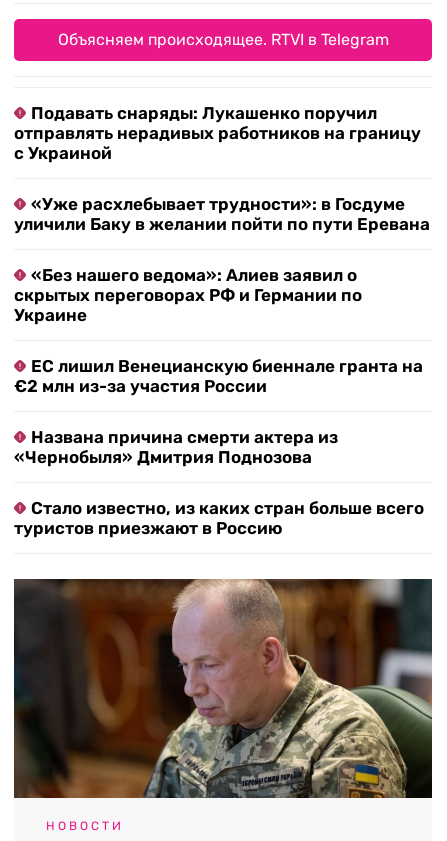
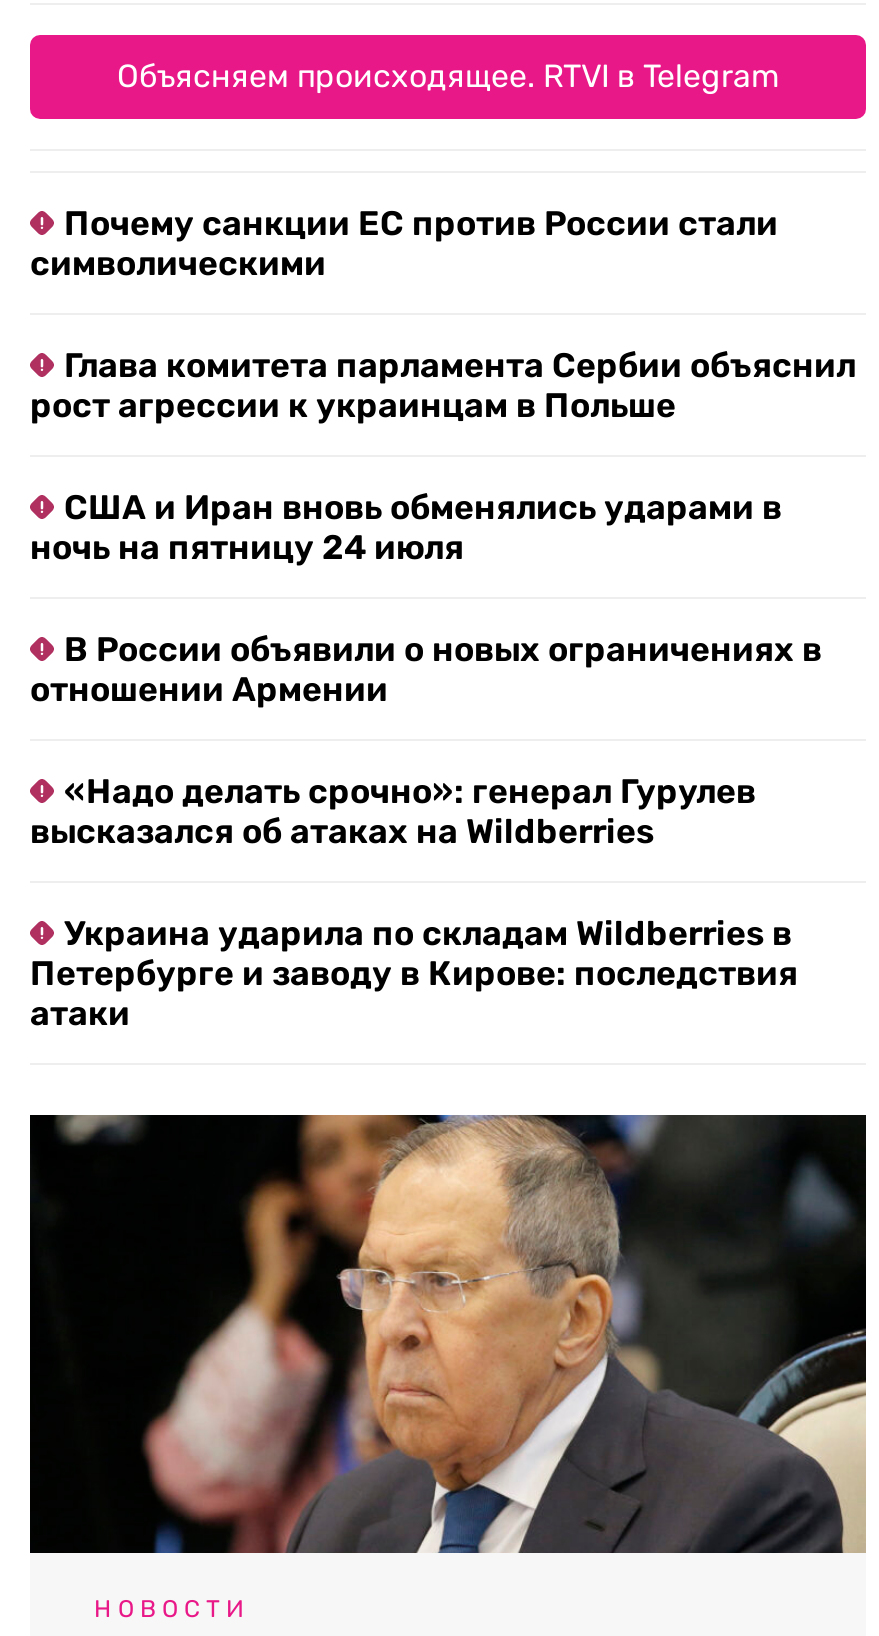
[14,103,421,163] Подавать снаряды: Лукашенко поручил | отправлять нерадивых работников на границу | с Украиной -> [30,203,778,283] Почему санкции ЕС против России стали | символическими
[14,194,430,234] «Уже расхлебывает трудности»: в Госдуме | уличили Баку в желании пойти по пути Еревана -> [30,345,856,425] Глава комитета парламента Сербии объяснил | рост агрессии к украинцам в Польше
[14,265,362,325] «Без нашего ведома»: Алиев заявил о | скрытых переговорах РФ и Германии по | Украине -> [30,487,782,567] США и Иран вновь обменялись ударами в | ночь на пятницу 24 июля
[14,356,423,396] ЕС лишил Венецианскую биеннале гранта на | €2 млн из-за участия России -> [30,629,822,709] В России объявили о новых ограничениях в | отношении Армении
[14,427,338,467] Названа причина смерти актера из | «Чернобыля» Дмитрия Поднозова -> [30,771,756,851] «Надо делать срочно»: генерал Гурулев | высказался об атаках на Wildberries
[14,498,424,538] Стало известно, из каких стран больше всего | туристов приезжают в Россию -> [30,913,798,1033] Украина ударила по складам Wildberries в | Петербурге и заводу в Кирове: последствия | атаки
[14,578,433,799] [image] -> [30,1113,868,1555] [image]

